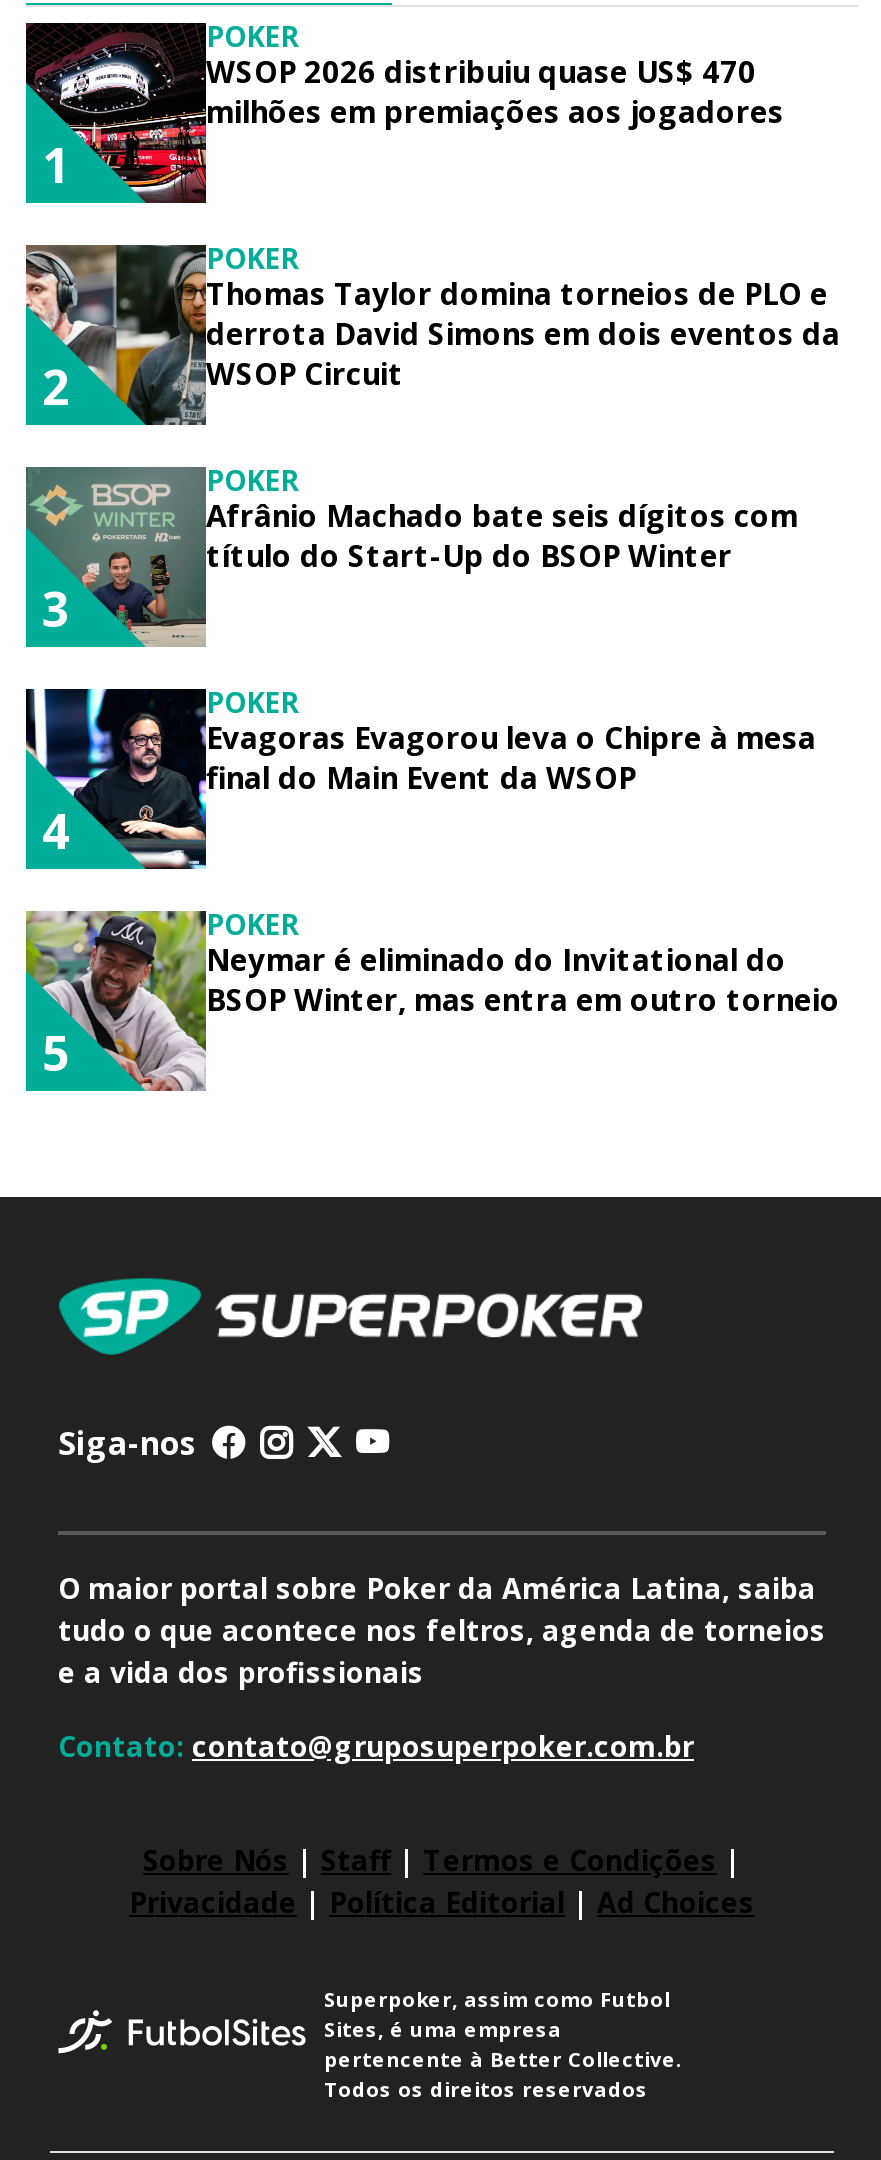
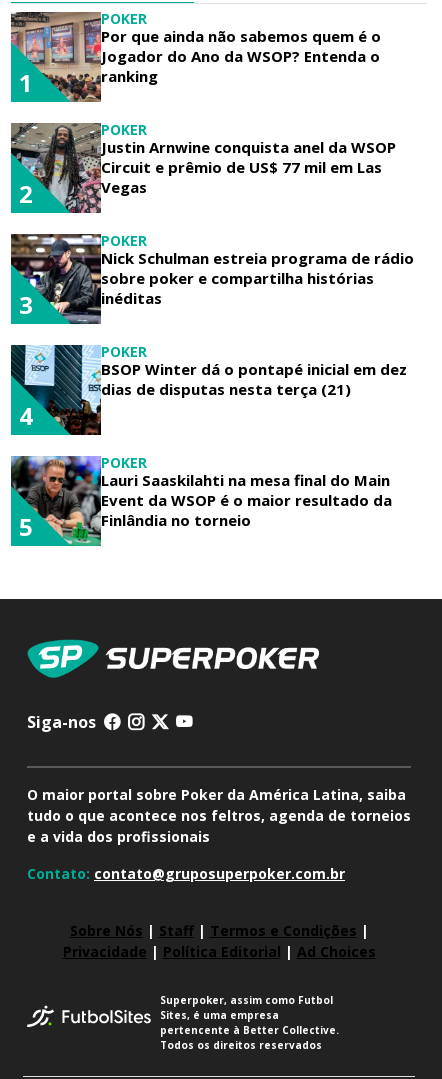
[26,21,784,205] [image] | WSOP 2026 distribuiu quase US$ 470 | milhões em premiações aos jogadores -> [10,11,381,103] [image] | Por que ainda não sabemos quem é o | Jogador do Ano da WSOP? Entenda o | ranking
[26,245,840,425] [image] | Thomas Taylor domina torneios de PLO e | derrota David Simons em dois eventos da | WSOP Circuit -> [10,123,396,214] [image] | Justin Arnwine conquista anel da WSOP | Circuit e prêmio de US$ 77 mil em Las | Vegas
[26,467,798,647] [image] | Afrânio Machado bate seis dígitos com | título do Start-Up do BSOP Winter -> [11,234,414,324] [image] | Nick Schulman estreia programa de rádio | sobre poker e compartilha histórias | inéditas
[26,687,816,871] [image] | Evagoras Evagorou leva o Chipre à mesa | final do Main Event da WSOP -> [11,344,407,436] [image] | BSOP Winter dá o pontapé inicial em dez | dias de disputas nesta terça (21)
[24,909,840,1093] [image] | Neymar é eliminado do Invitational do | BSOP Winter, mas entra em outro torneio -> [10,455,392,547] [image] | Lauri Saaskilahti na mesa final do Main | Event da WSOP é o maior resultado da | Finlândia no torneio

